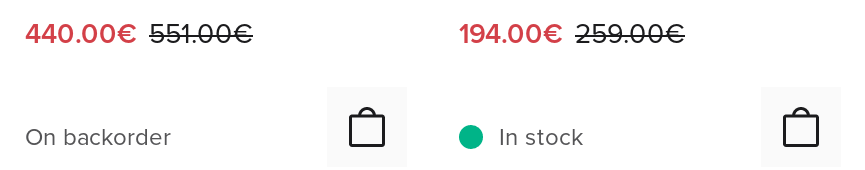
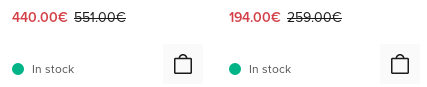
[25,123,171,151] On backorder -> [32,62,74,76] In stock

